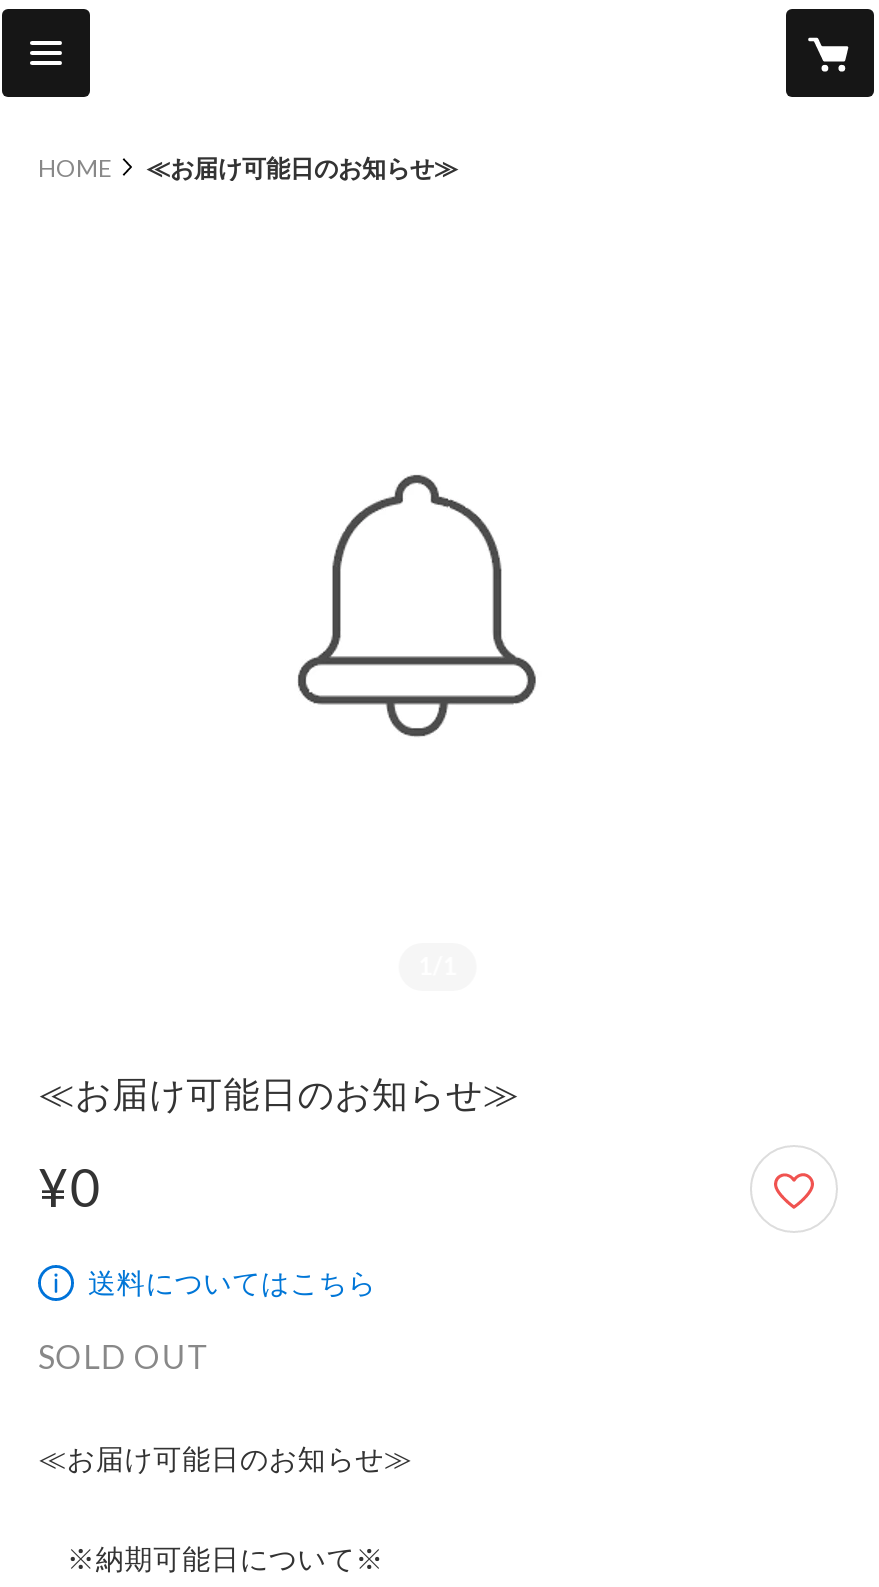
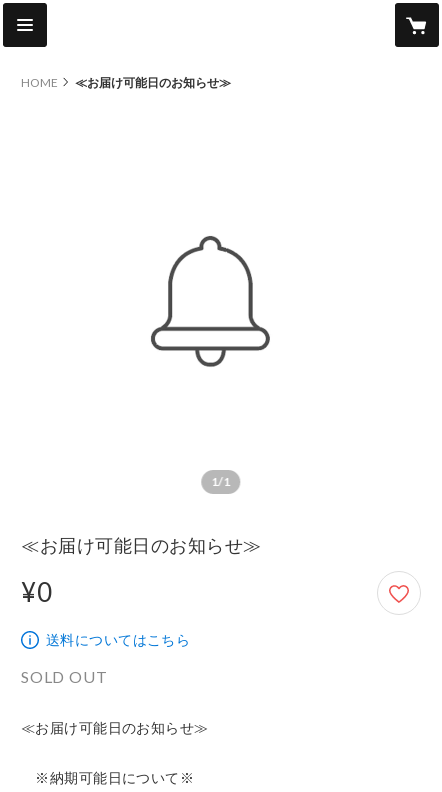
none -> [211,473,231,488] 1/1

